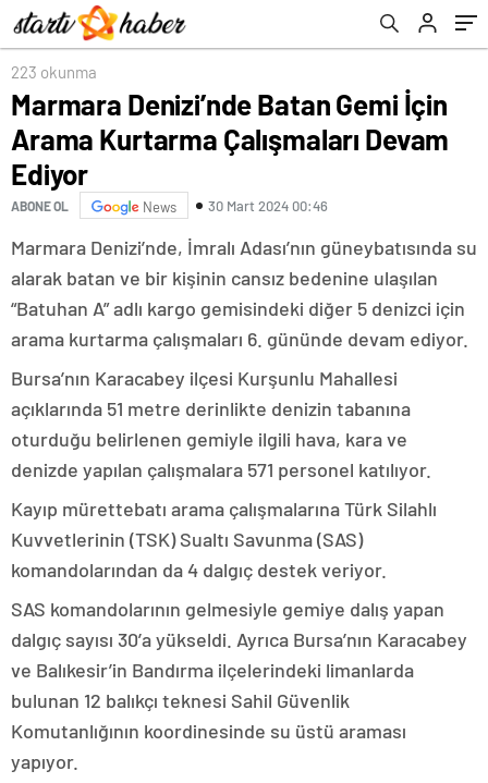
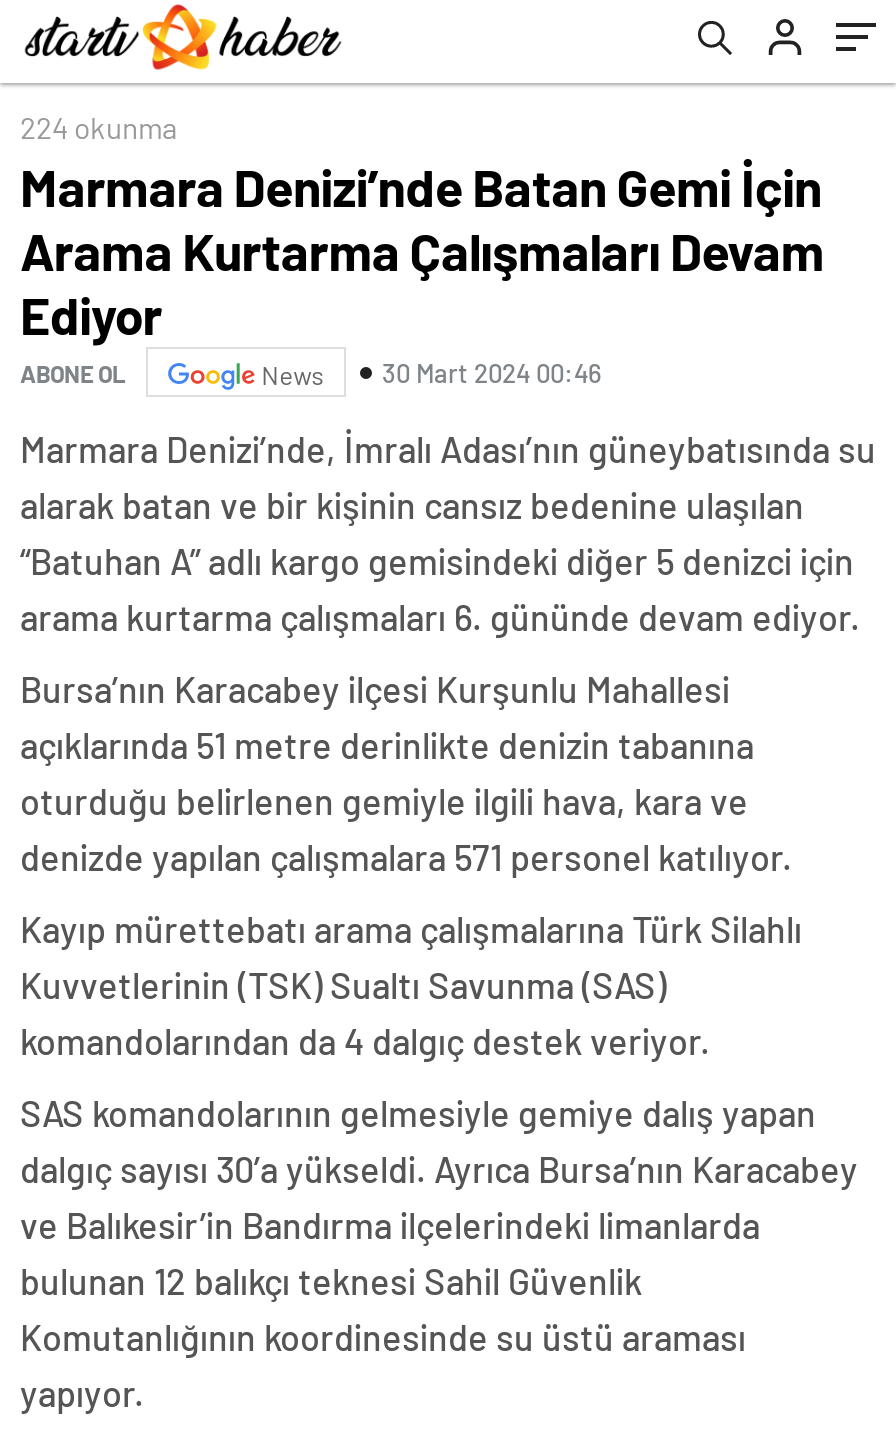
[11,62,97,82] 223 okunma -> [20,109,178,145] 224 okunma

